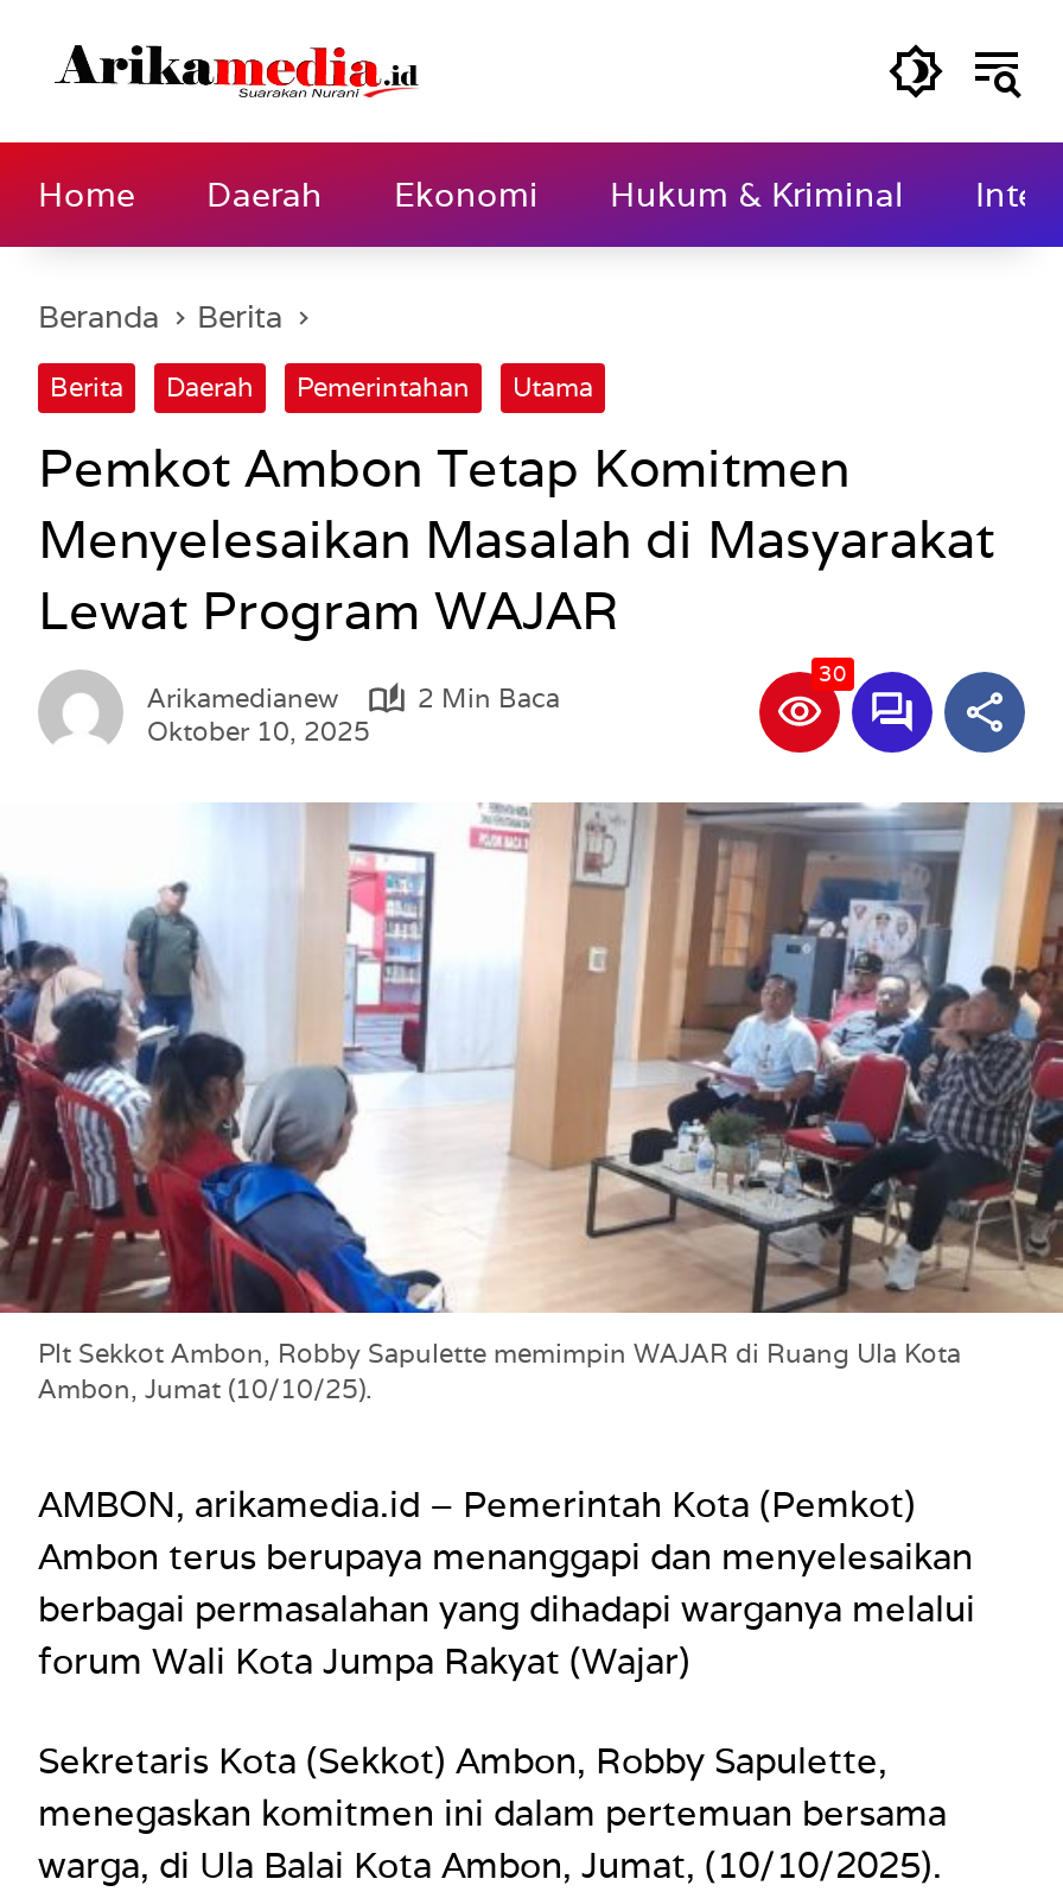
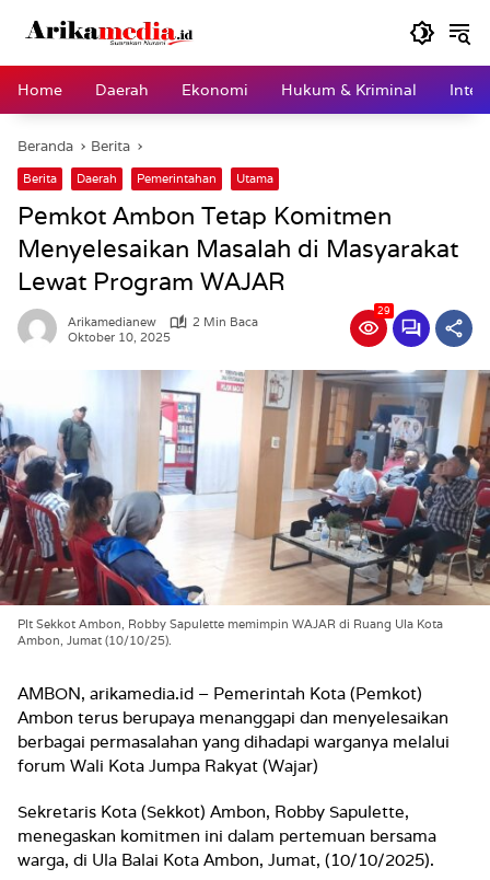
[819,660,847,688] 30 -> [377,304,390,317] 29

